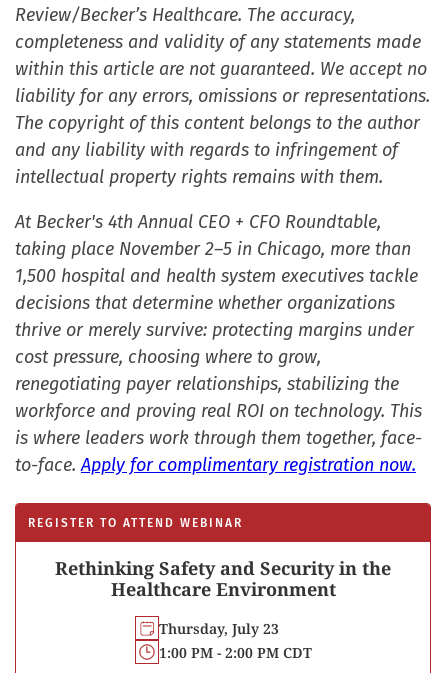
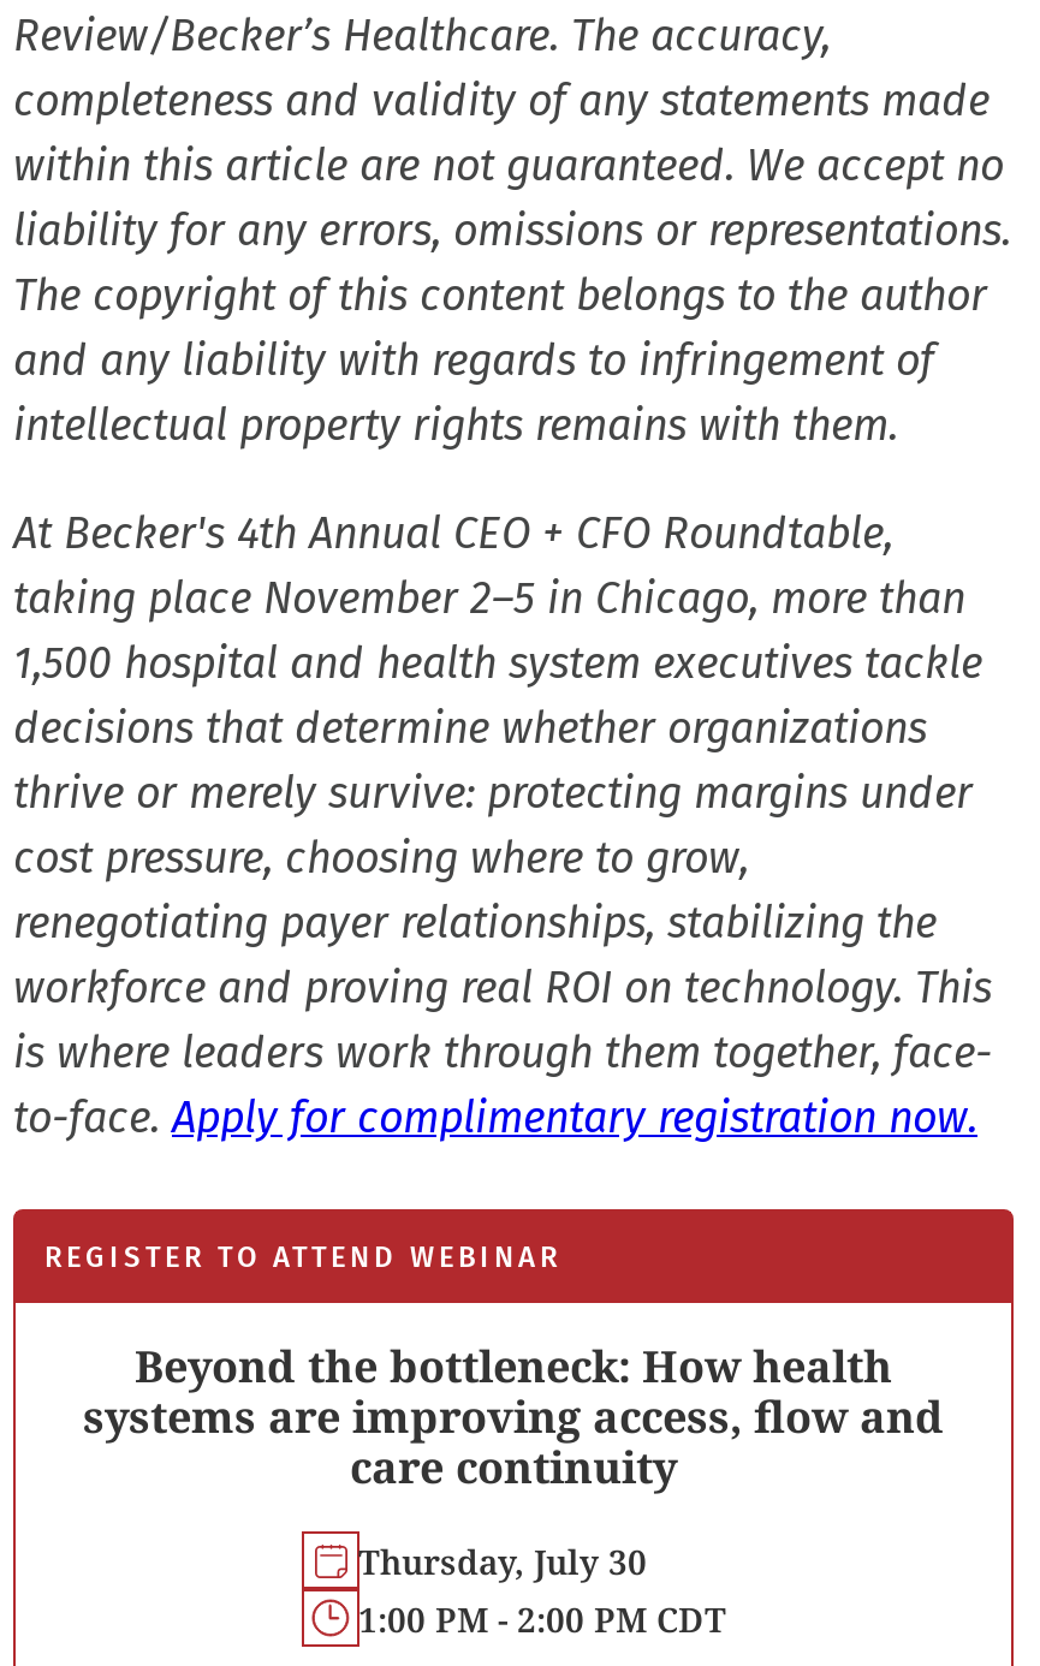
[55,556,391,601] Rethinking Safety and Security in the | Healthcare Environment -> [83,1337,944,1495] Beyond the bottleneck: How health | systems are improving access, flow and | care continuity
[158,618,278,637] Thursday, July 23 -> [358,1537,647,1583] Thursday, July 30

